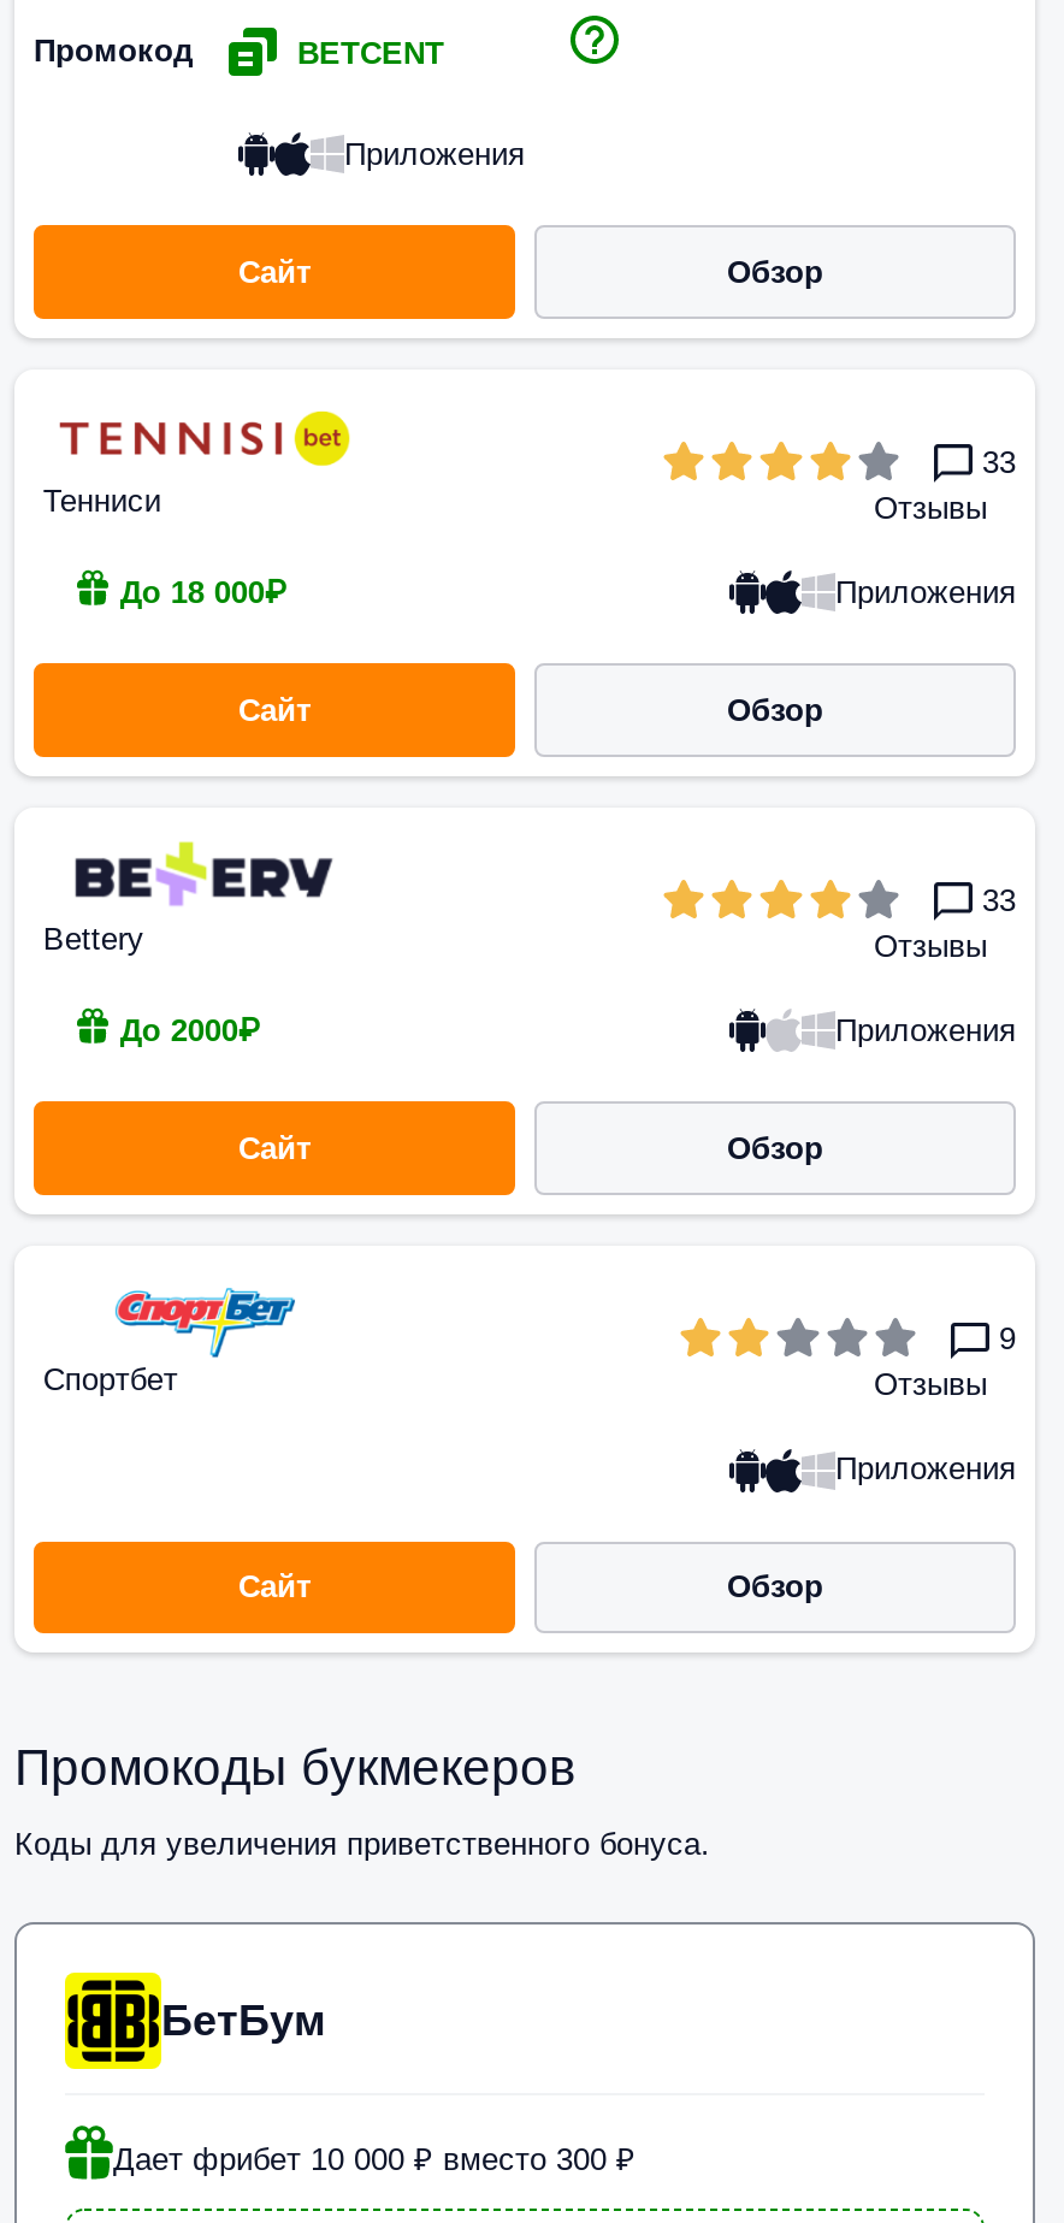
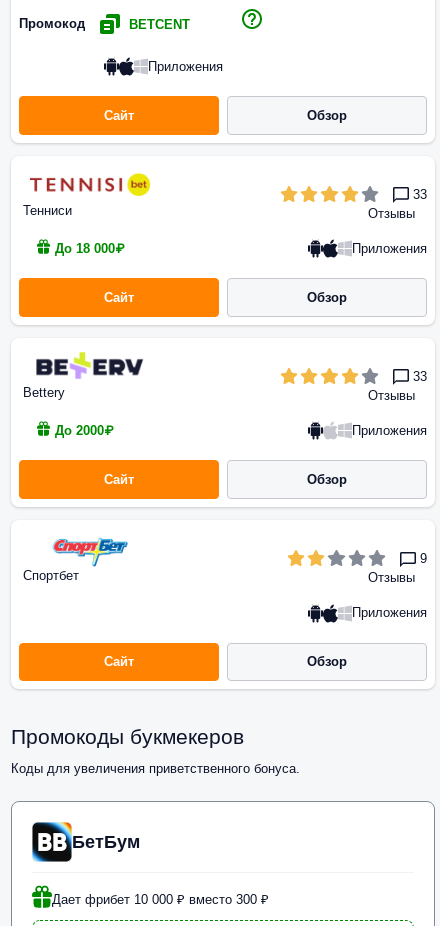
[63,1970,164,2071] [image] -> [31,821,73,863] [image]

